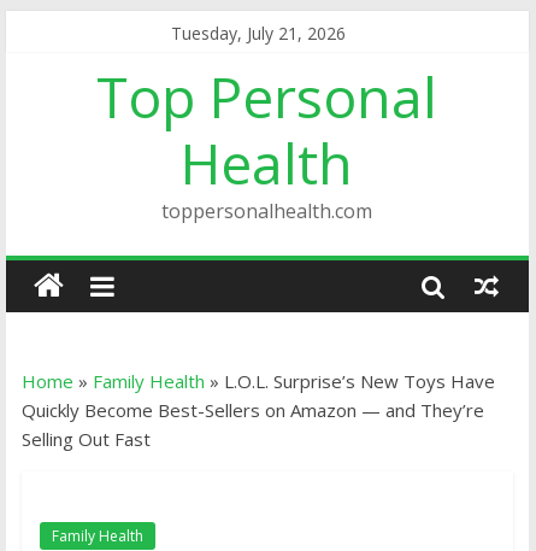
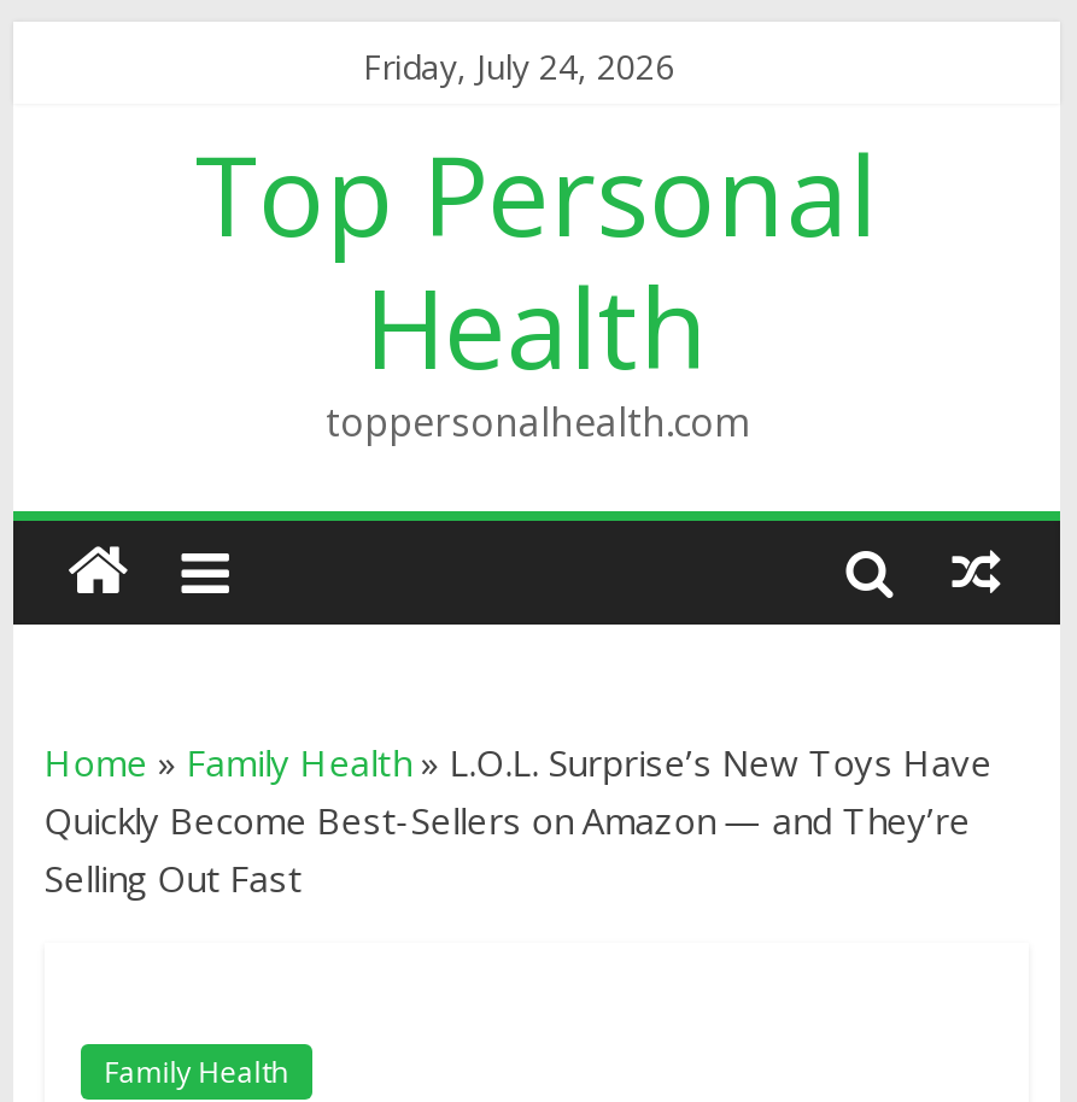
[171,22,346,45] Tuesday, July 21, 2026 -> [363,43,674,89] Friday, July 24, 2026

